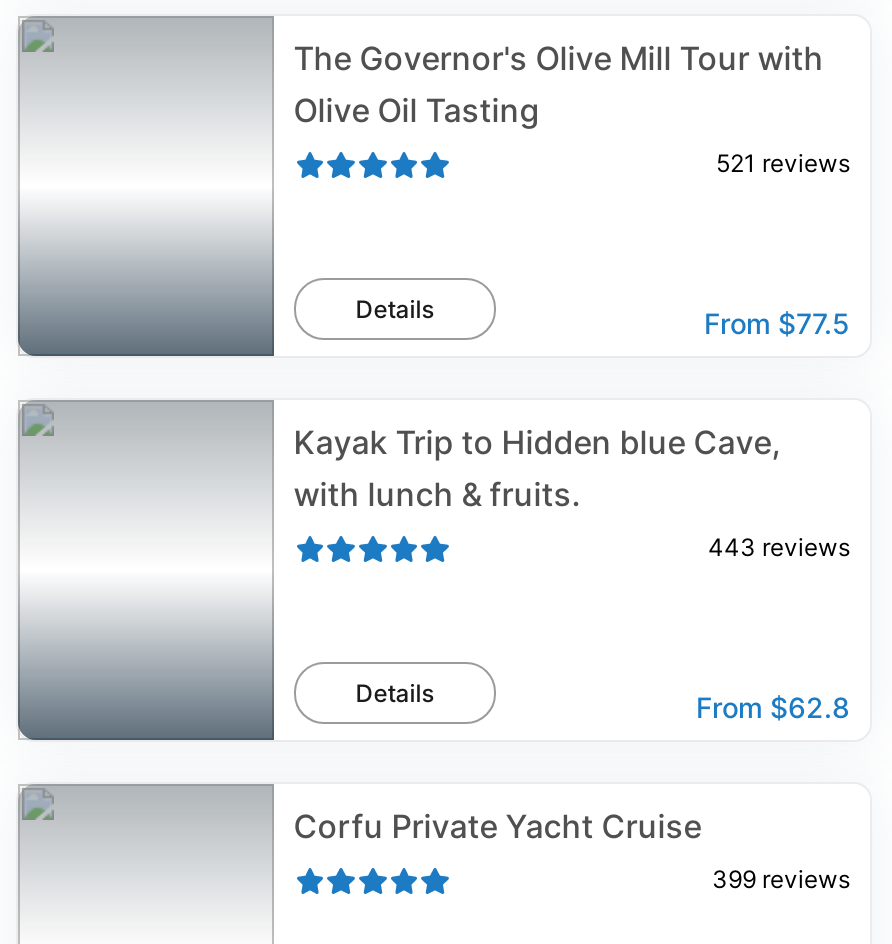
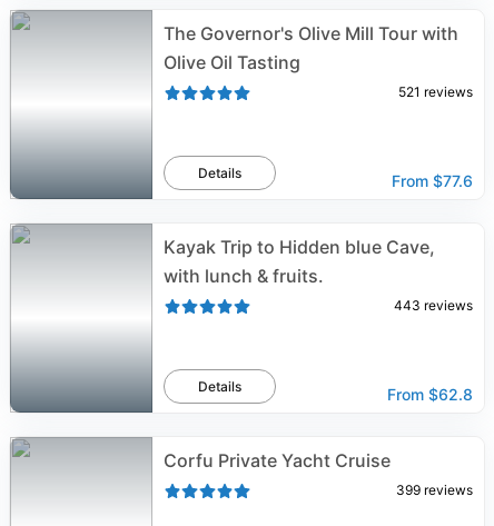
[704,306,850,340] From $77.5 -> [392,171,473,190] From $77.6

